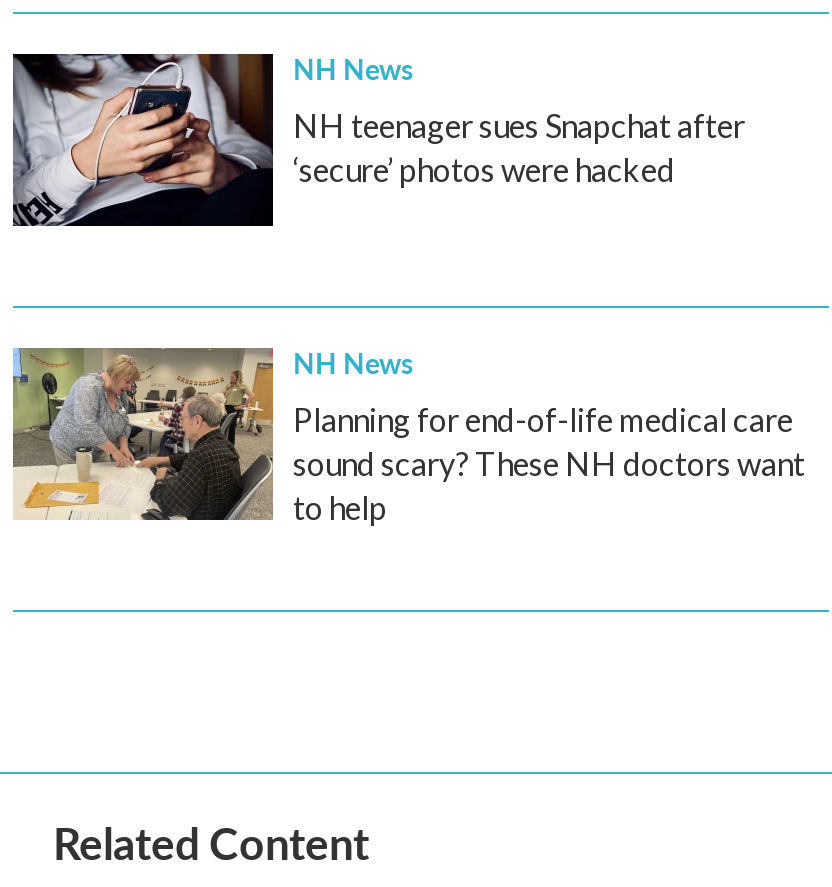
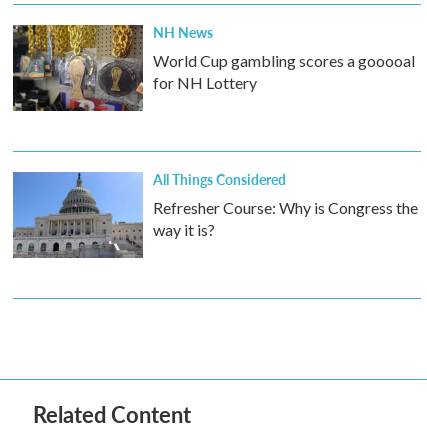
[11,52,745,228] [image] | NH teenager sues Snapchat after | ‘secure’ photos were hacked -> [12,24,415,112] [image] | World Cup gambling scores a gooooal | for NH Lottery
[11,342,805,526] [image] | NH News | Planning for end-of-life medical care | sound scary? These NH doctors want | to help -> [12,169,418,259] [image] | All Things Considered | Refresher Course: Why is Congress the | way it is?

